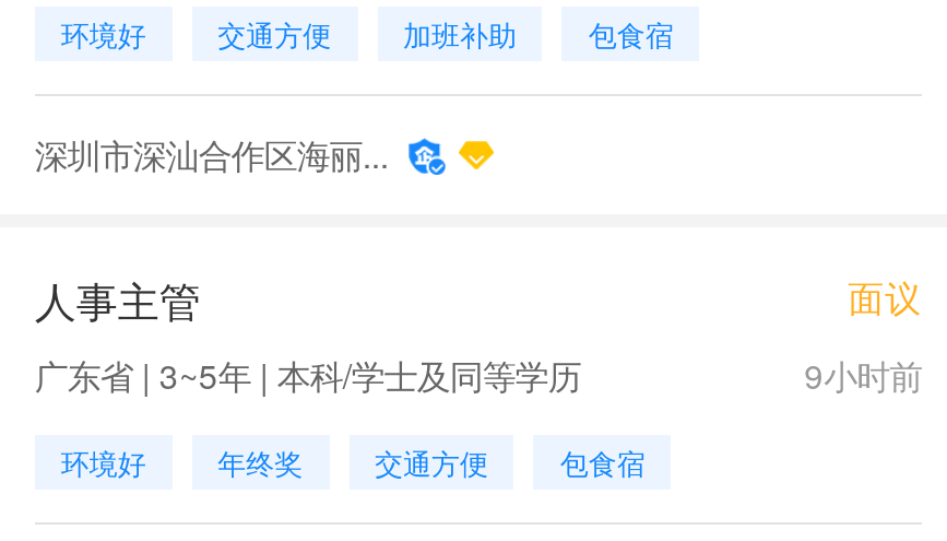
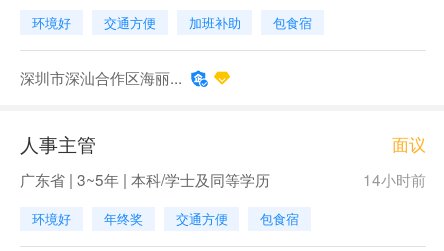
[804,350,922,398] 9小时前 -> [363,168,426,190] 14小时前

